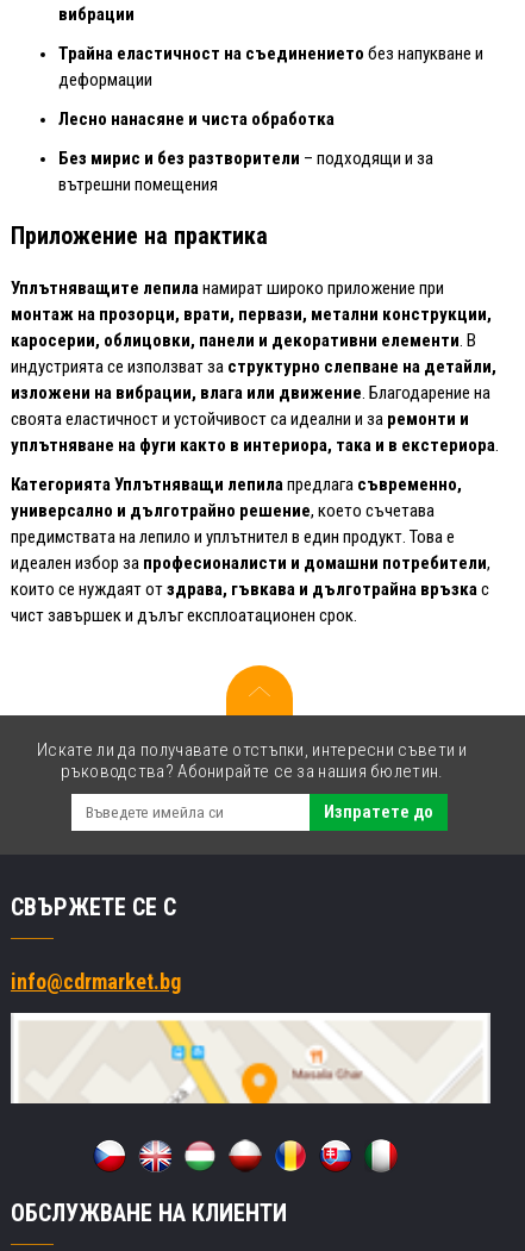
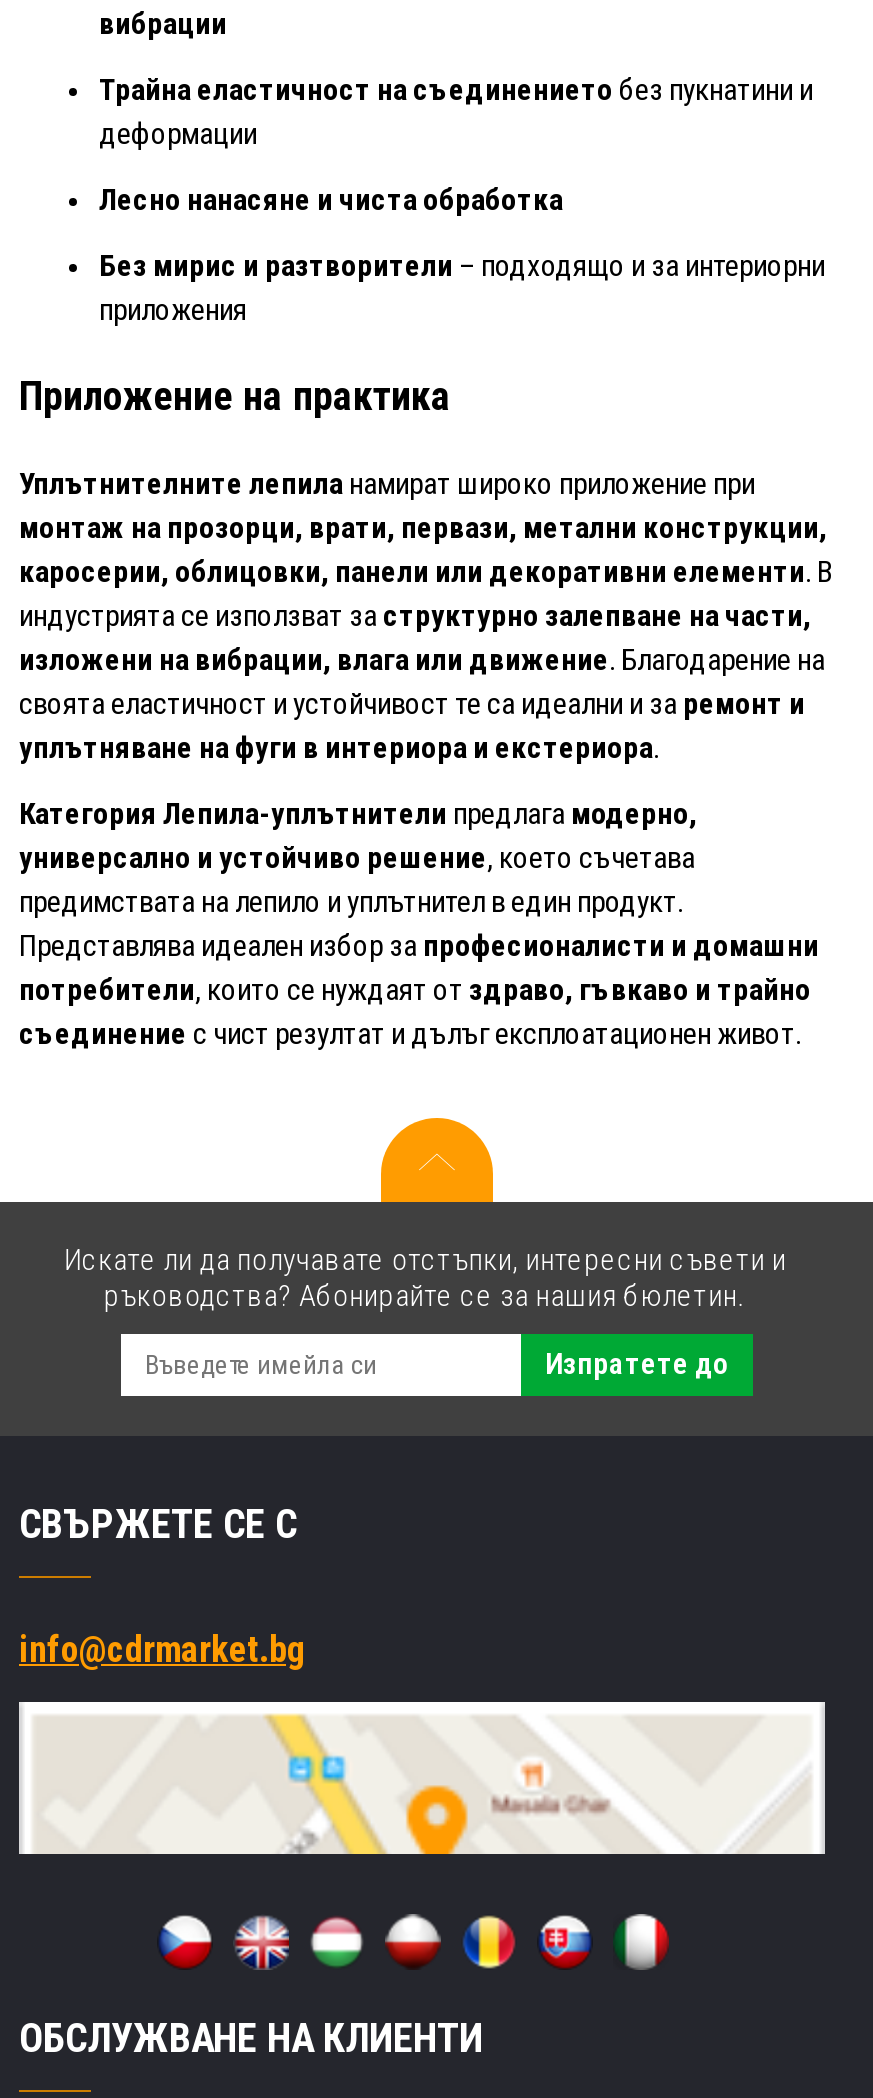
[58,43,483,64] Трайна еластичност на съединението без напукване и -> [99,72,813,108] Трайна еластичност на съединението без пукнатини и
[58,147,433,195] Без мирис и без разтворители – подходящи и за | вътрешни помещения -> [99,248,825,328] Без мирис и разтворители – подходящо и за интериорни | приложения
[11,277,444,299] Уплътняващите лепила намират широко приложение при -> [19,466,755,502] Уплътнителните лепила намират широко приложение при
[11,329,476,351] каросерии, облицовки, панели и декоративни елементи. В -> [19,554,833,590] каросерии, облицовки, панели или декоративни елементи. В
[11,356,496,377] индустрията се използват за структурно слепване на детайли, -> [19,598,811,634] индустрията се използват за структурно залепване на части,
[11,408,499,456] своята еластичност и устойчивост са идеални и за ремонти и | уплътняване на фуги както в интериора, така и в екстериора. -> [19,686,805,766] своята еластичност и устойчивост те са идеални и за ремонт и | уплътняване на фуги в интериора и екстериора.
[11,473,490,626] Категорията Уплътняващи лепила предлага съвременно, | универсално и дълготрайно решение, което съчетава | предимствата на лепило и уплътнител в един продукт. Това е | идеален избор за професионалисти и домашни потребители, | които се нуждаят от здрава, гъвкава и дълготрайна връзка с | чист завършек и дълъг експлоатационен срок. -> [19,796,819,1052] Категория Лепила-уплътнители предлага модерно, | универсално и устойчиво решение, което съчетава | предимствата на лепило и уплътнител в един продукт. | Представлява идеален избор за професионалисти и домашни | потребители, които се нуждаят от здраво, гъвкаво и трайно | съединение с чист резултат и дълъг експлоатационен живот.

